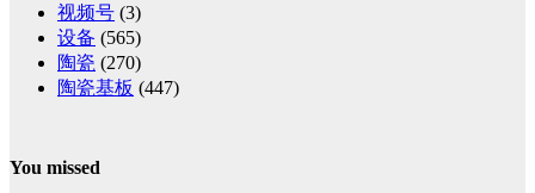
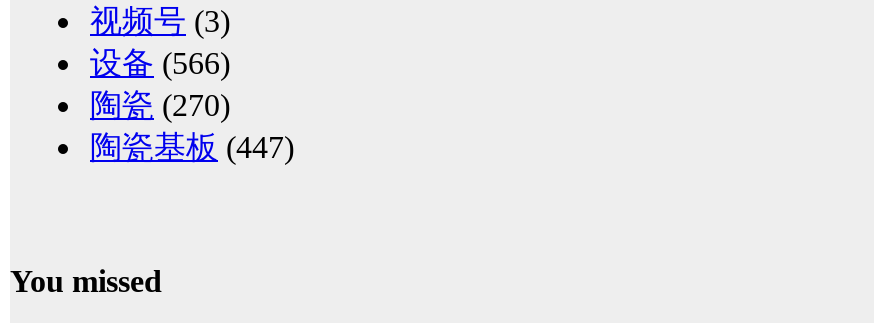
[57,28,141,48] 设备(565) -> [90,46,230,80] 设备(566)

